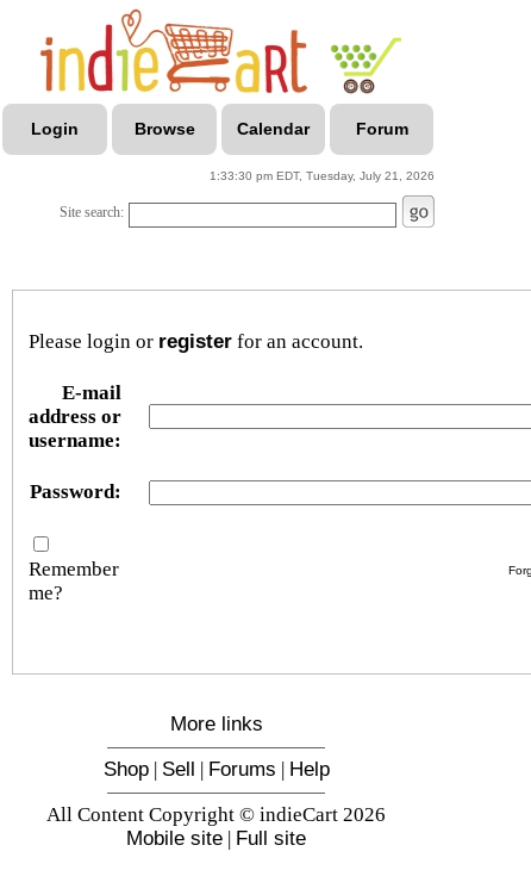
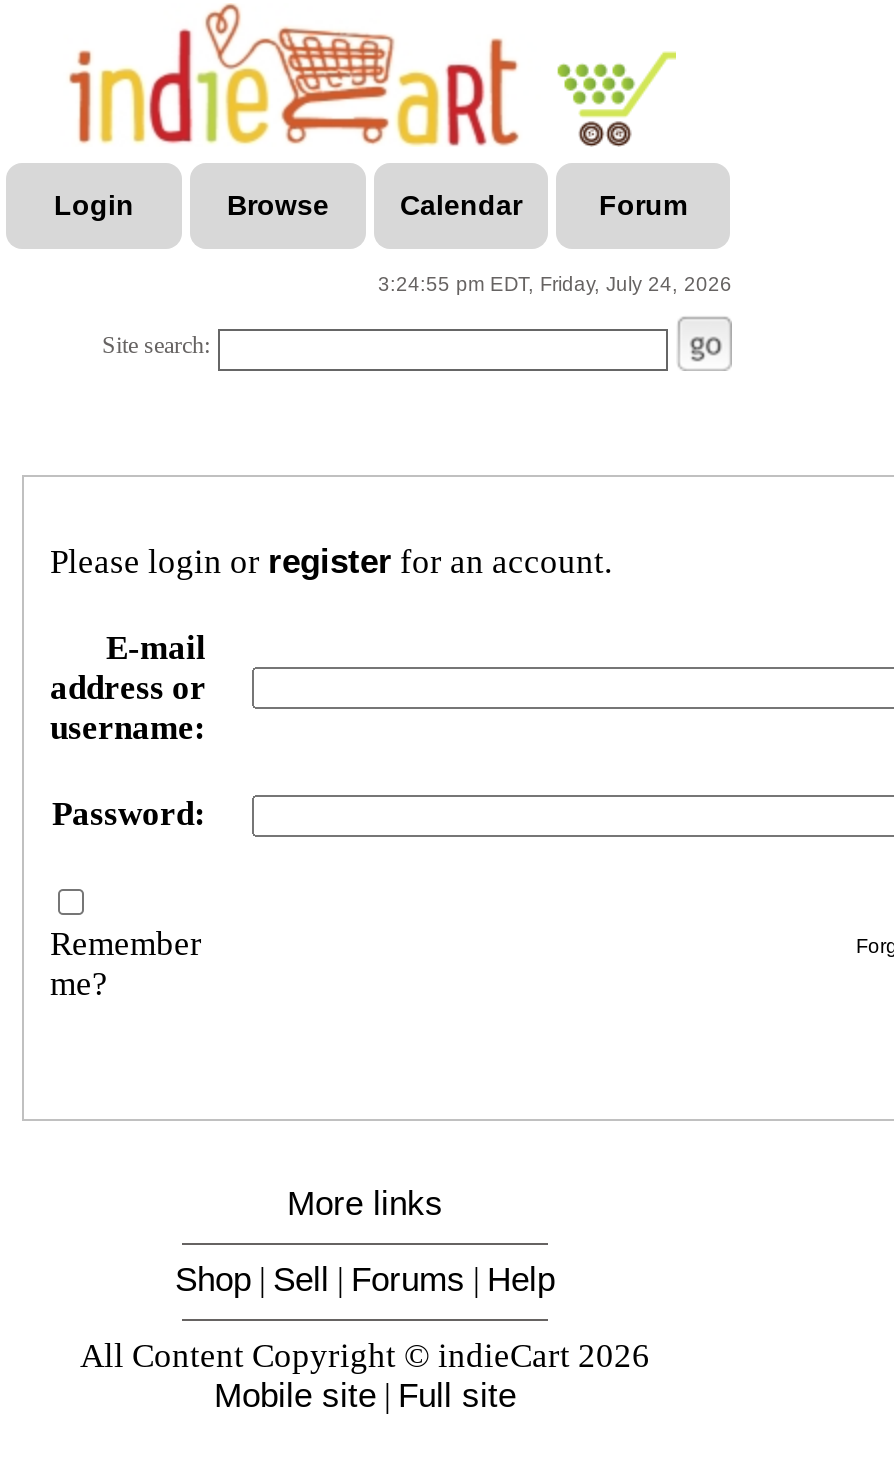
[210,169,435,182] 1:33:30 pm EDT, Tuesday, July 21, 2026 -> [378,273,732,295] 3:24:55 pm EDT, Friday, July 24, 2026

